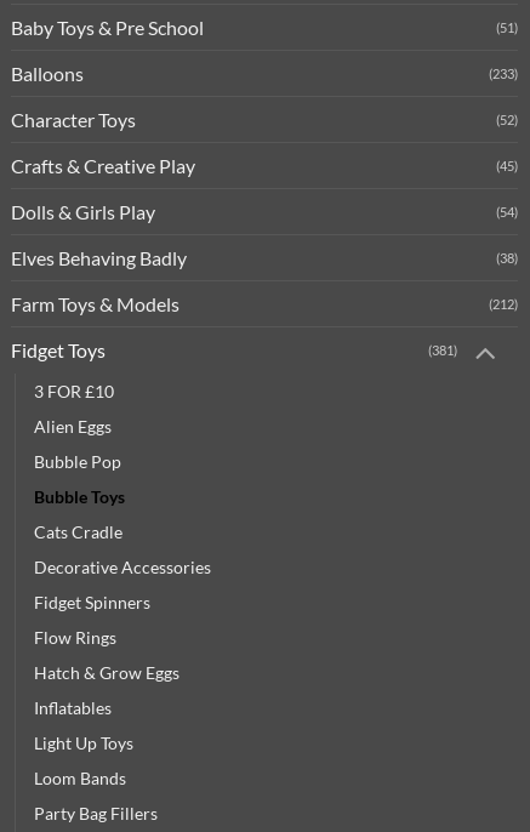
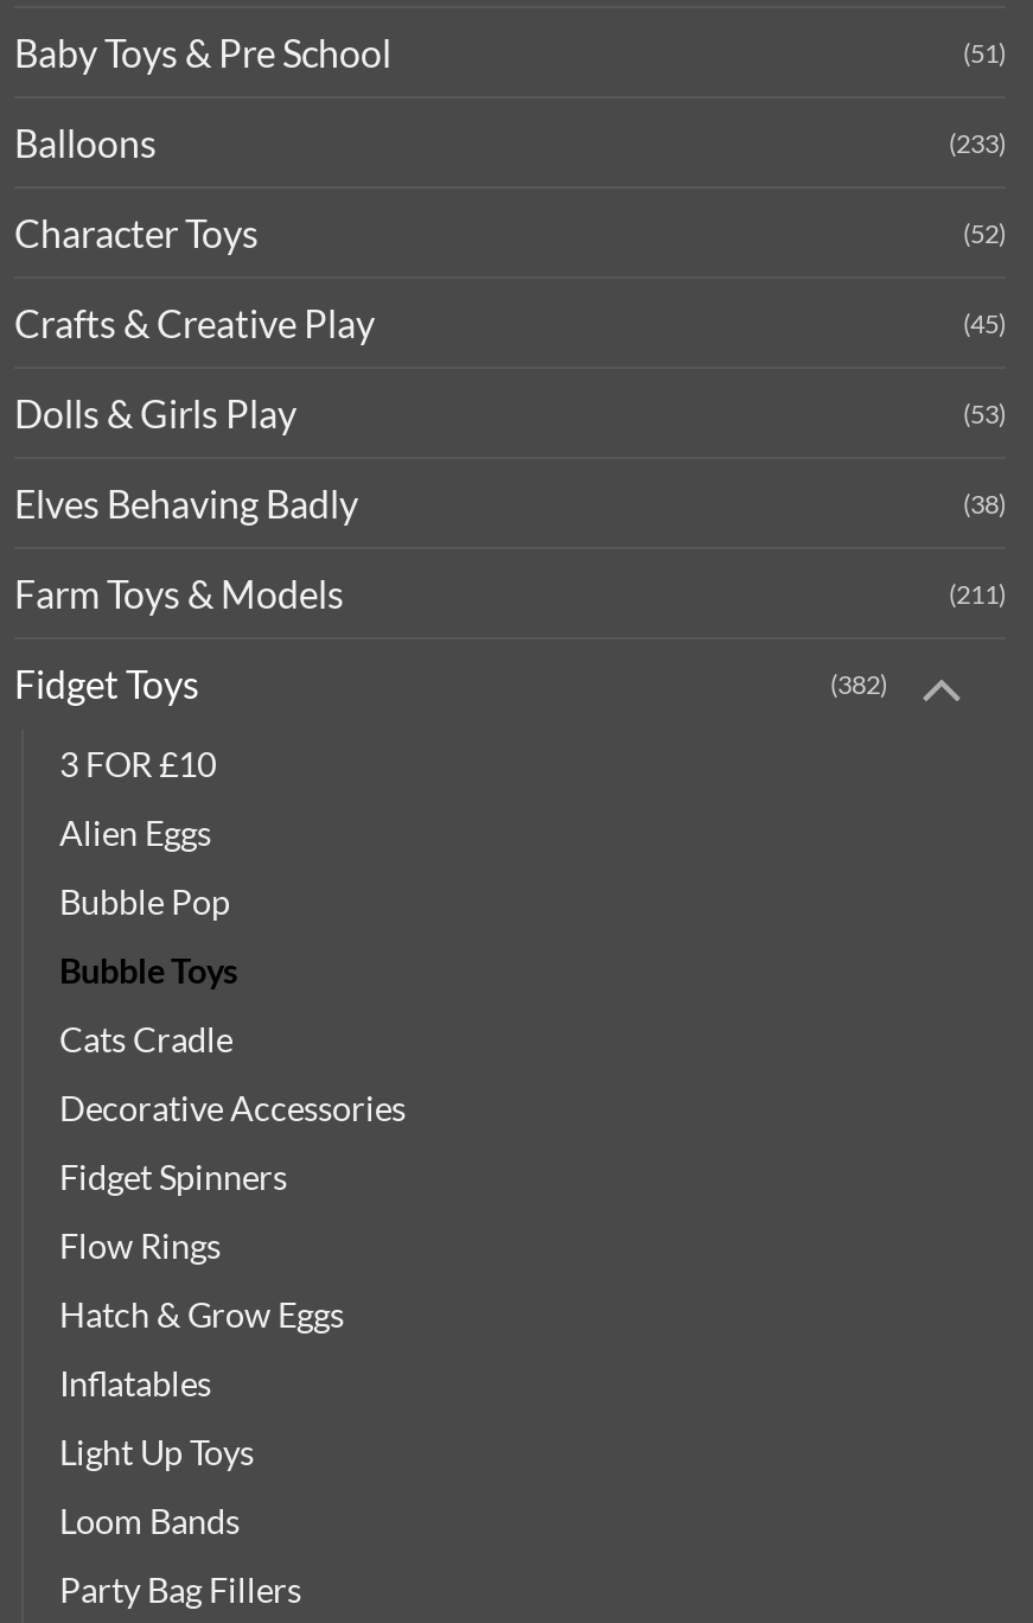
[496,203,518,219] (54) -> [963,396,1006,427] (53)
[489,295,518,311] (212) -> [949,577,1006,608] (211)
[428,343,457,358] (381) -> [830,669,887,700] (382)

